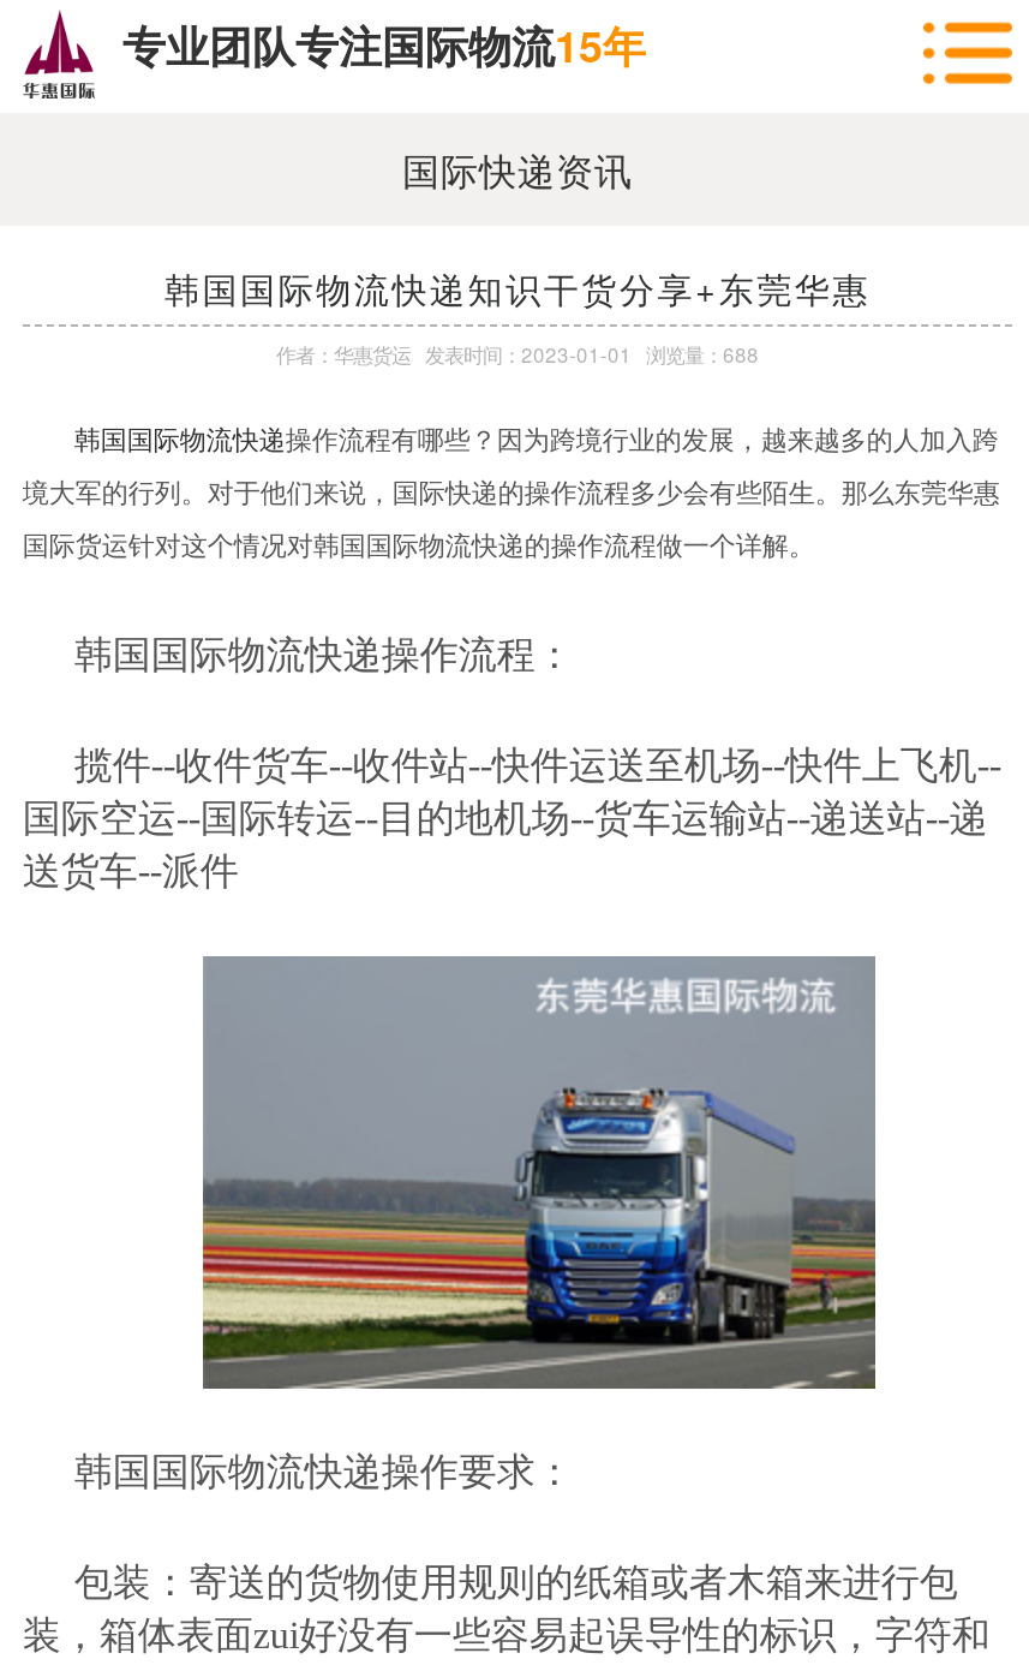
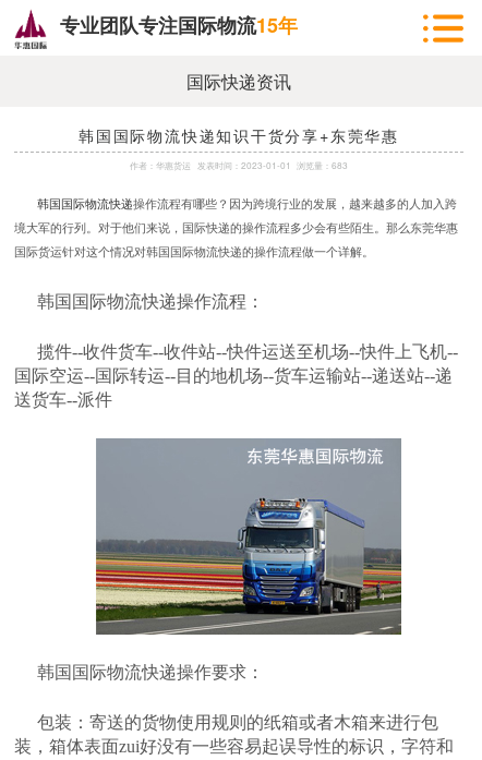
[276,340,759,369] 作者：华惠货运 发表时间：2023-01-01 浏览量：688 -> [129,159,348,172] 作者：华惠货运 发表时间：2023-01-01 浏览量：683

